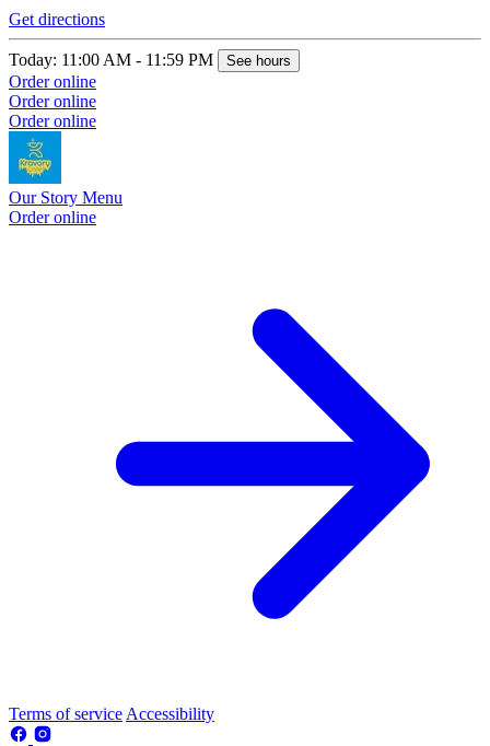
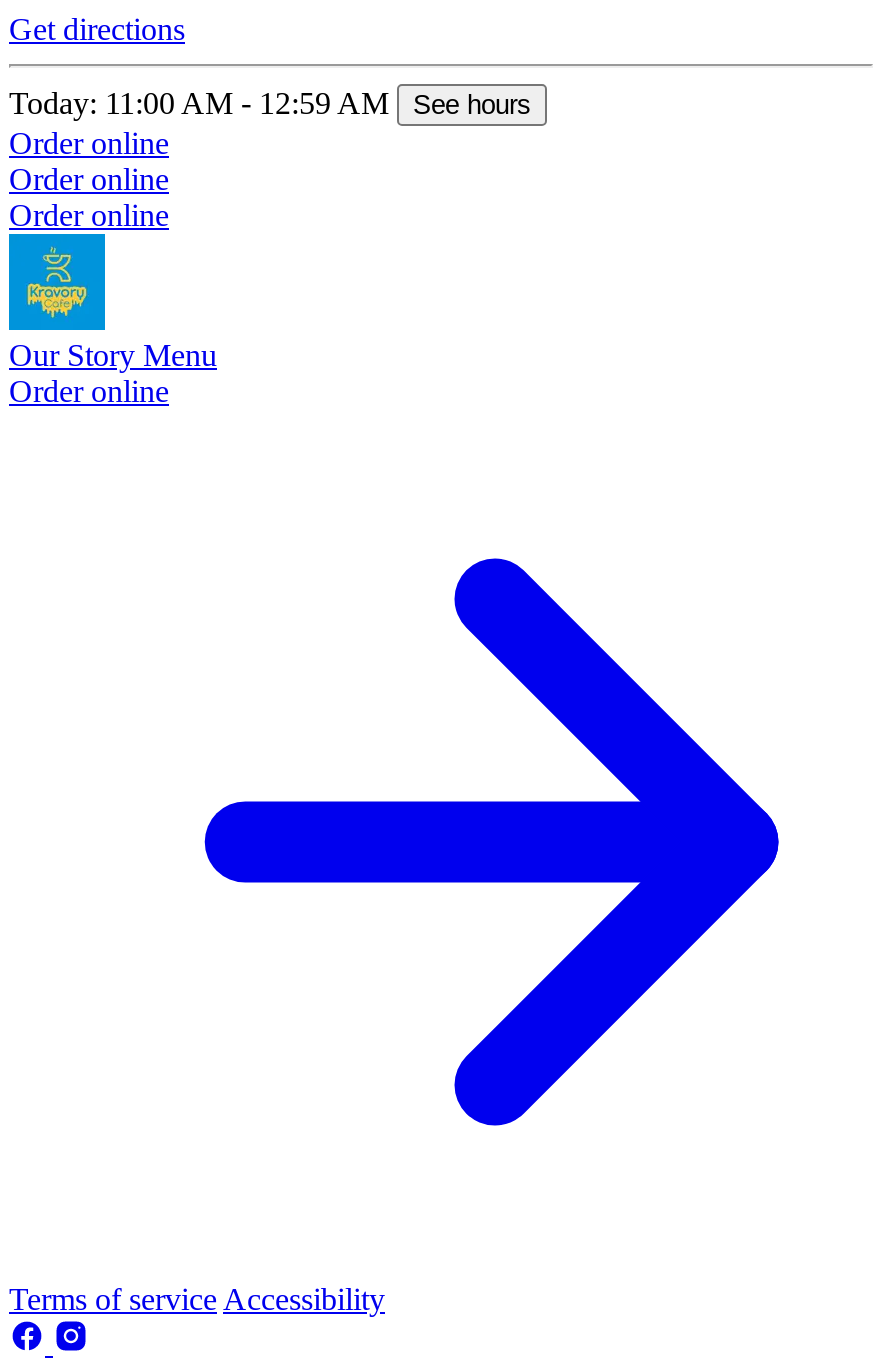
[9,50,291,69] Today: 11:00 AM - 11:59 PM See hours -> [9,86,531,120] Today: 11:00 AM - 12:59 AM See hours

